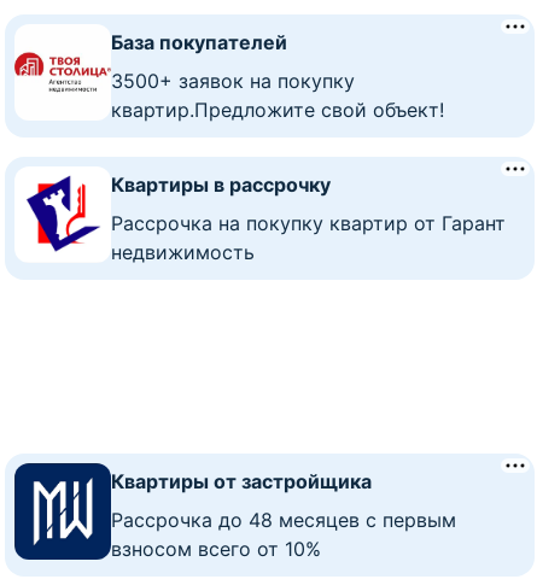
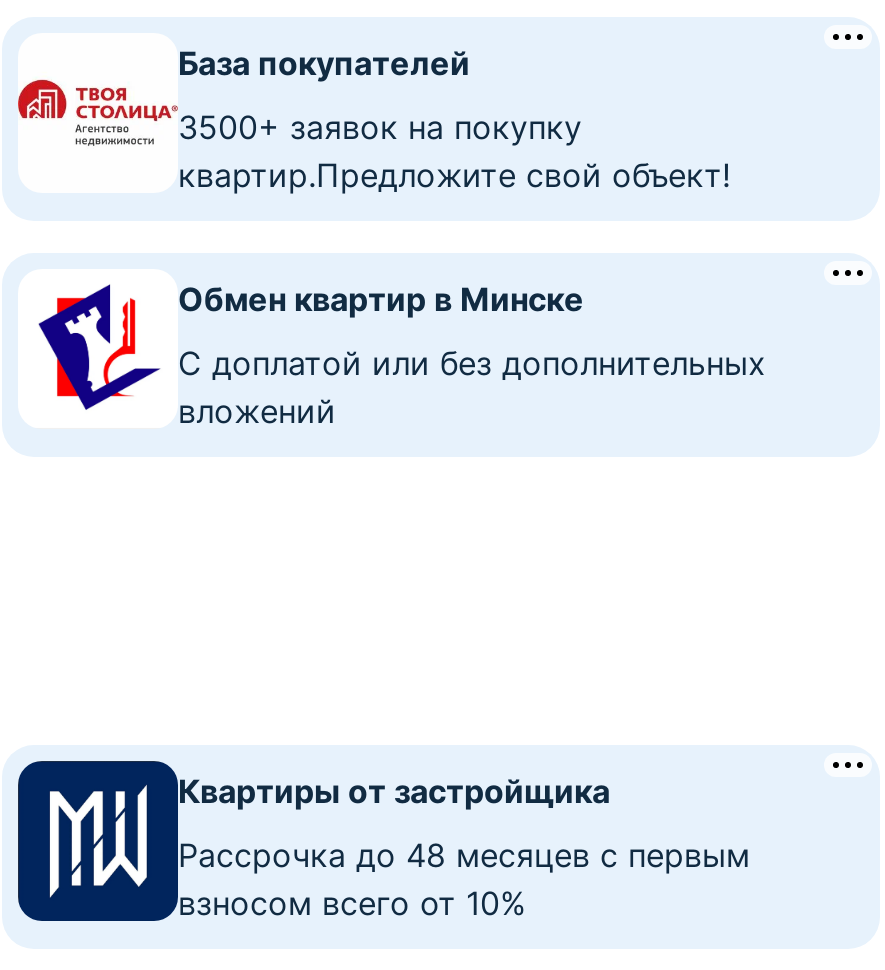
[111,172,331,196] Квартиры в рассрочку -> [178,278,584,318] Обмен квартир в Минске
[111,210,506,264] Рассрочка на покупку квартир от Гарант | недвижимость -> [178,342,766,430] C доплатой или без дополнительных | вложений

